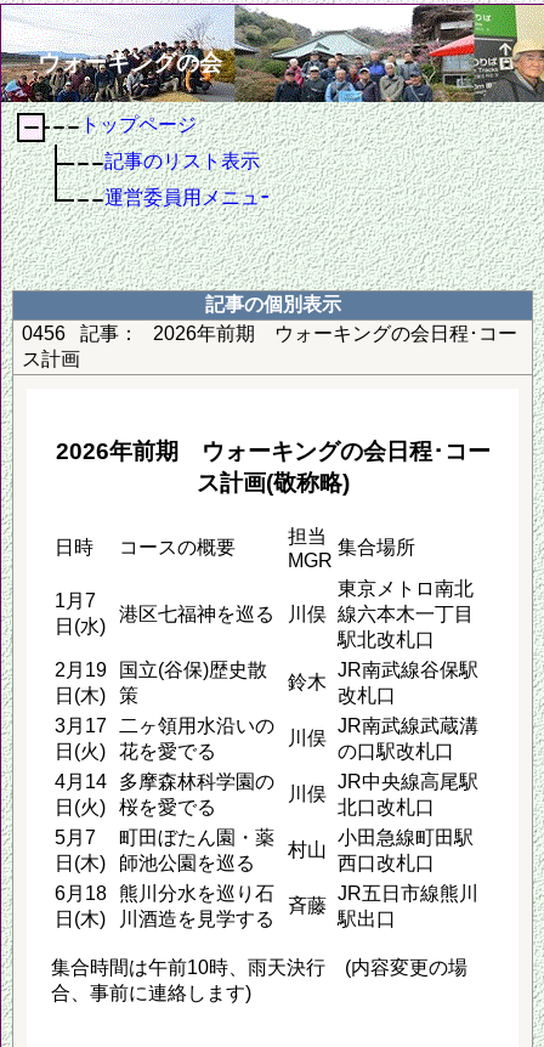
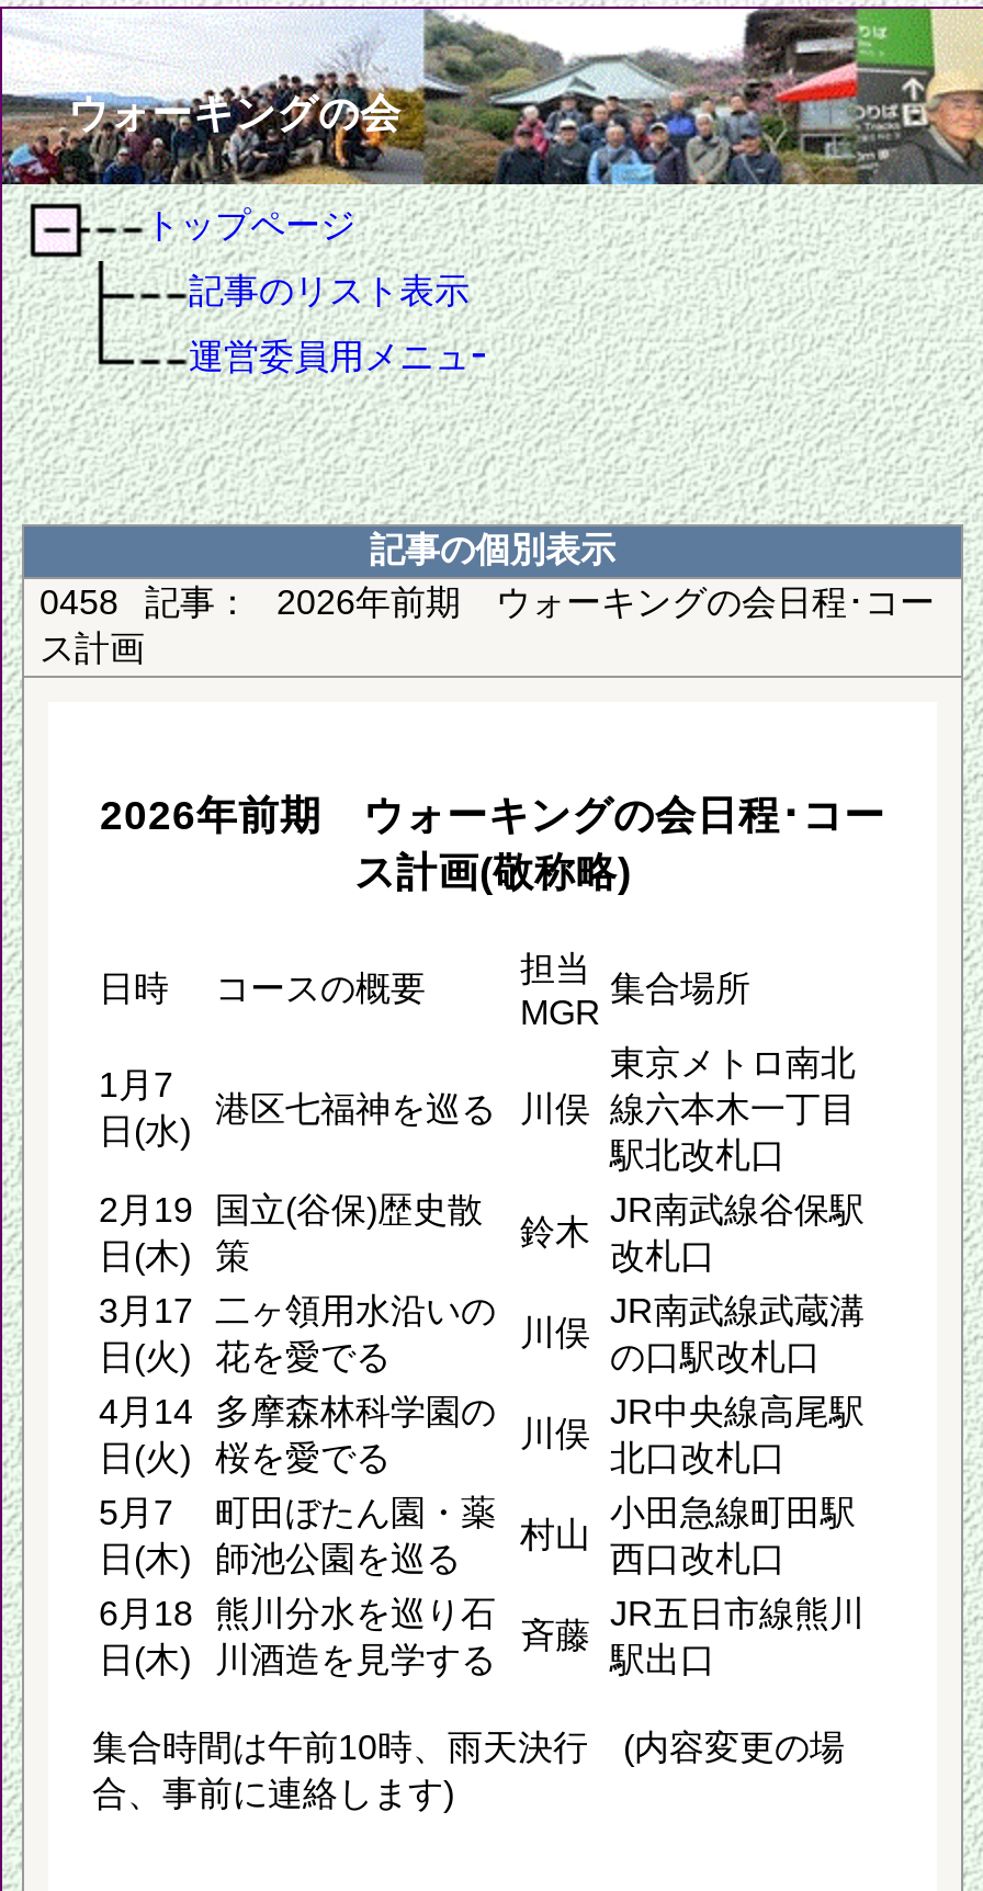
[22,323,517,344] 0456 記事： 2026年前期 ウォーキングの会日程･コー -> [39,584,935,621] 0458 記事： 2026年前期 ウォーキングの会日程･コー

